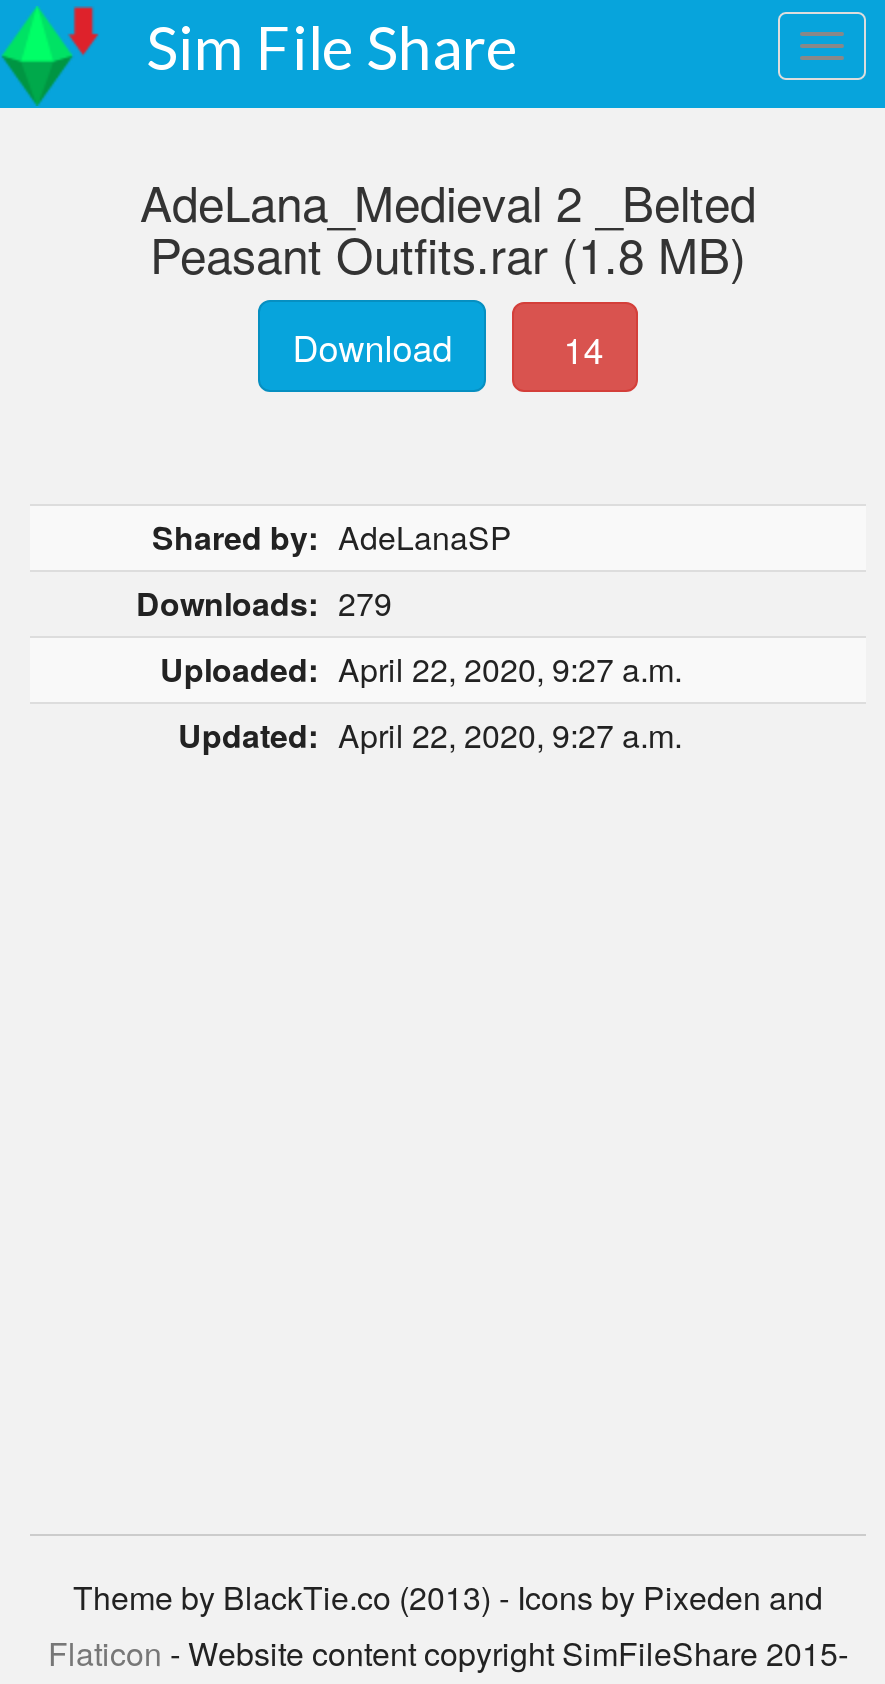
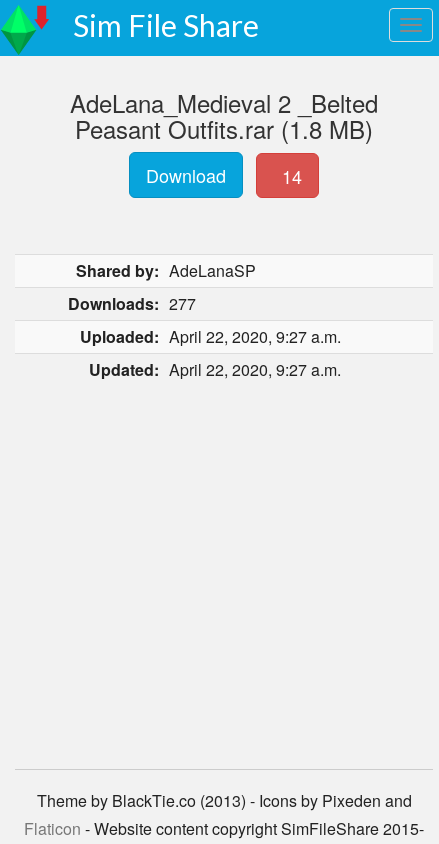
[136,580,392,626] Downloads: 279 -> [68,292,196,315] Downloads: 277

